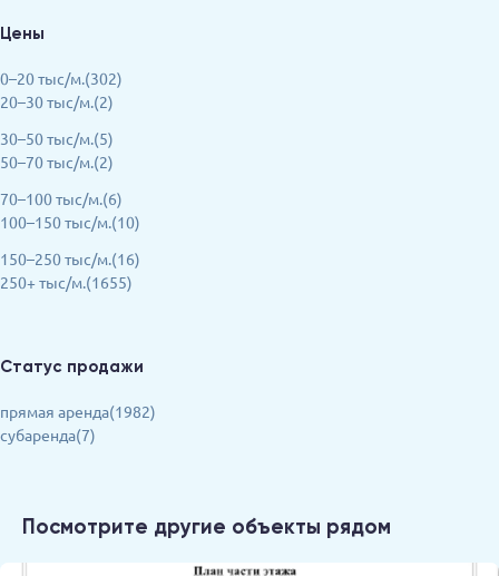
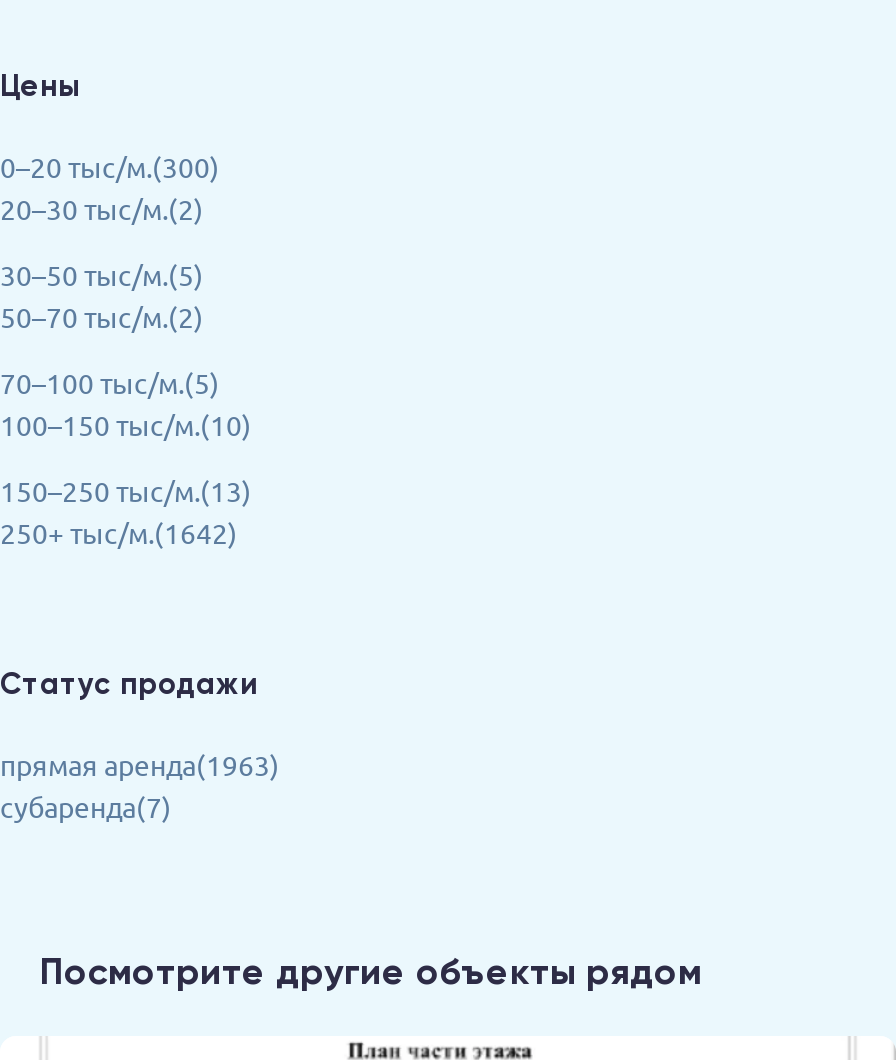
[0,68,123,88] 0–20 тыс/м.(302) -> [0,148,220,184] 0–20 тыс/м.(300)
[0,189,123,209] 70–100 тыс/м.(6) -> [0,364,220,400] 70–100 тыс/м.(5)
[0,249,140,292] 150–250 тыс/м.(16) | 250+ тыс/м.(1655) -> [0,472,252,550] 150–250 тыс/м.(13) | 250+ тыс/м.(1642)
[0,401,156,421] прямая аренда(1982) -> [0,746,280,782] прямая аренда(1963)

